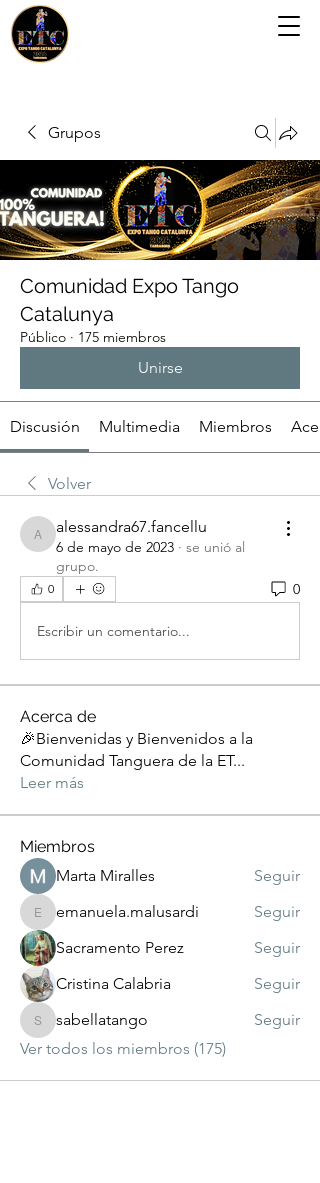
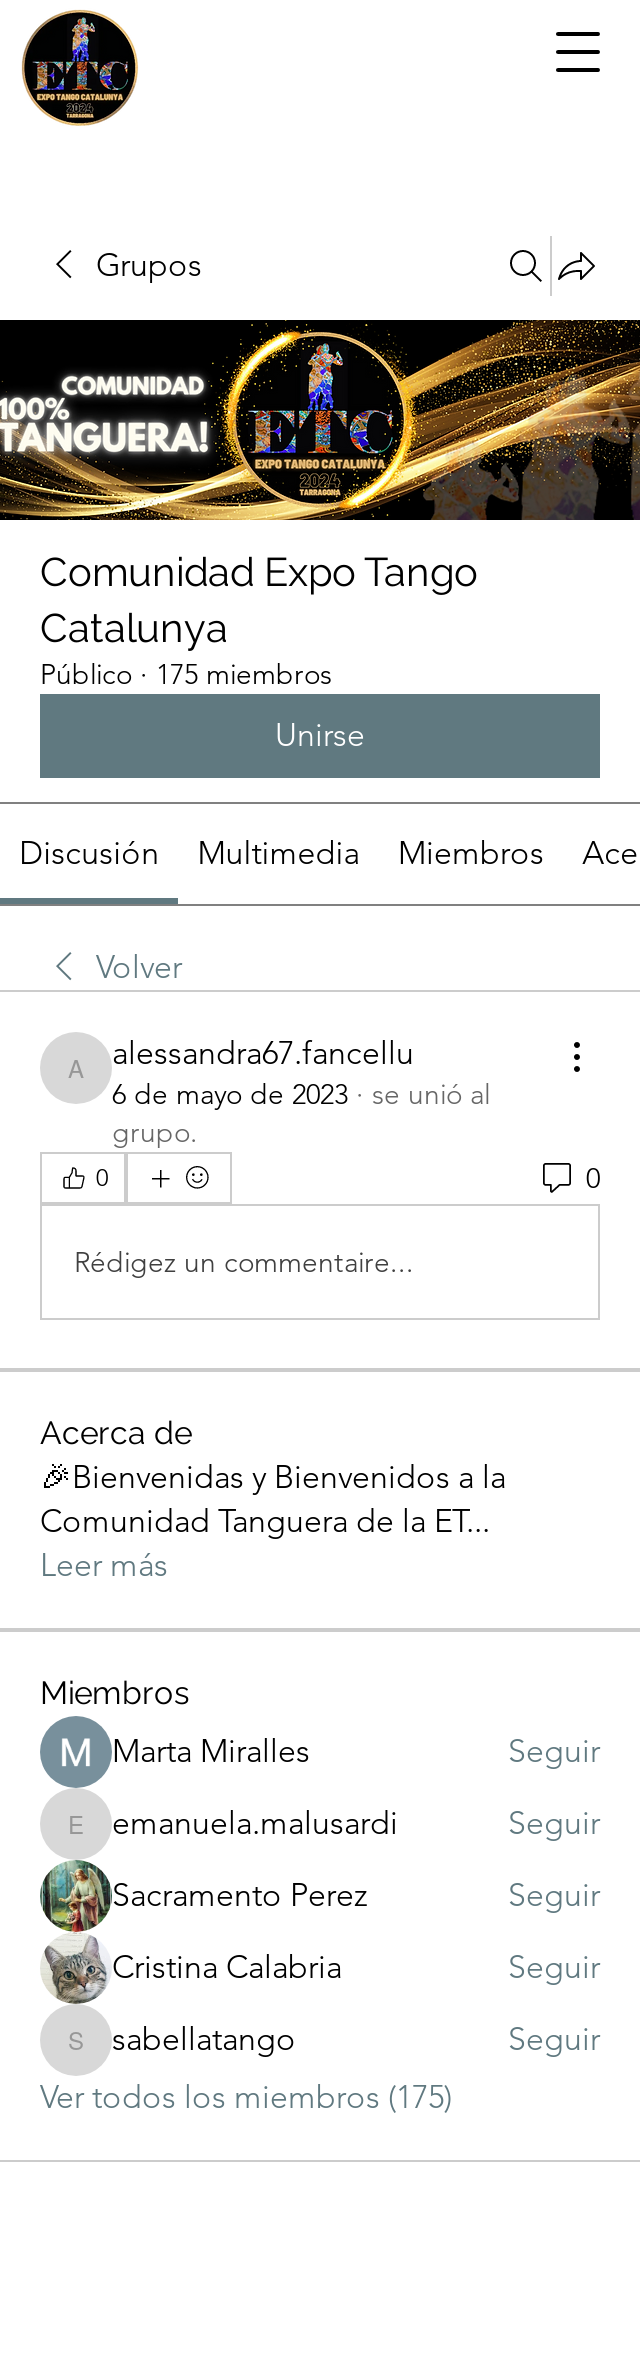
[37,621,190,639] Escribir un comentario... -> [74,1243,414,1279] Rédigez un commentaire...

